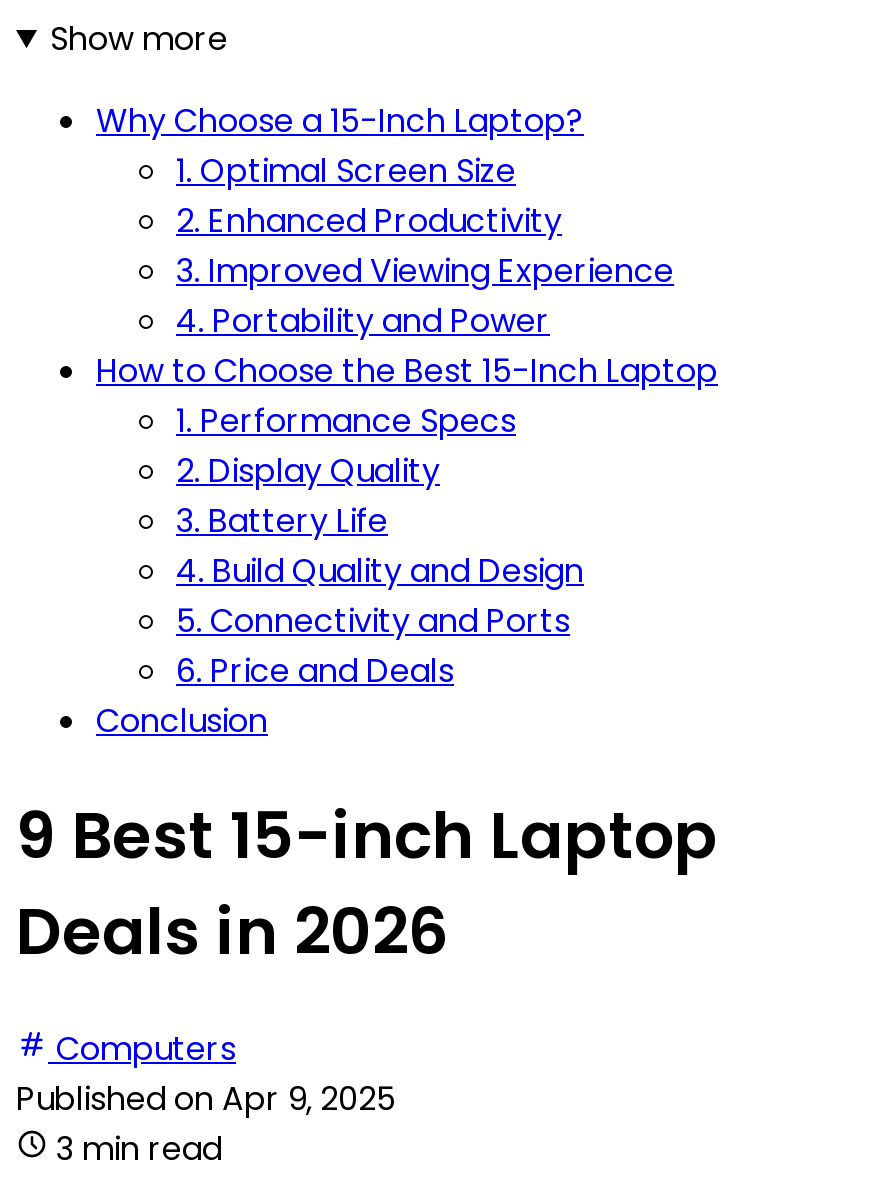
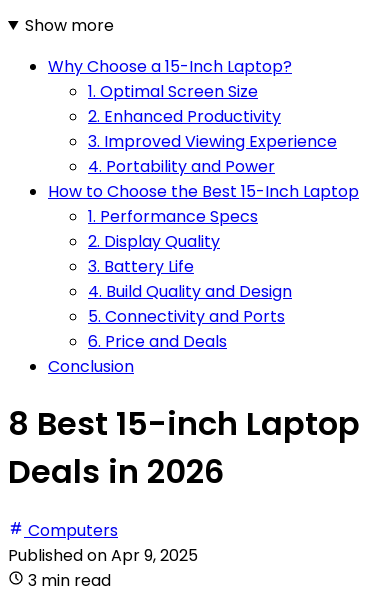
[16,790,718,880] 9 Best 15-inch Laptop -> [8,401,360,446] 8 Best 15-inch Laptop

